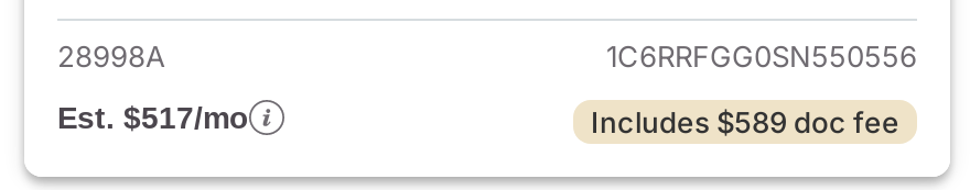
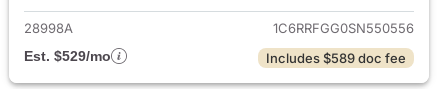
[57,100,249,135] Est. $517/mo -> [24,48,111,64] Est. $529/mo

